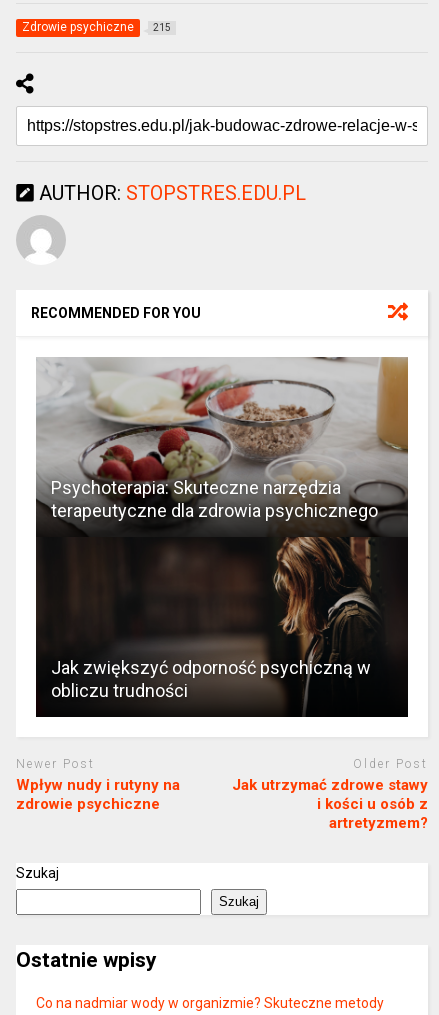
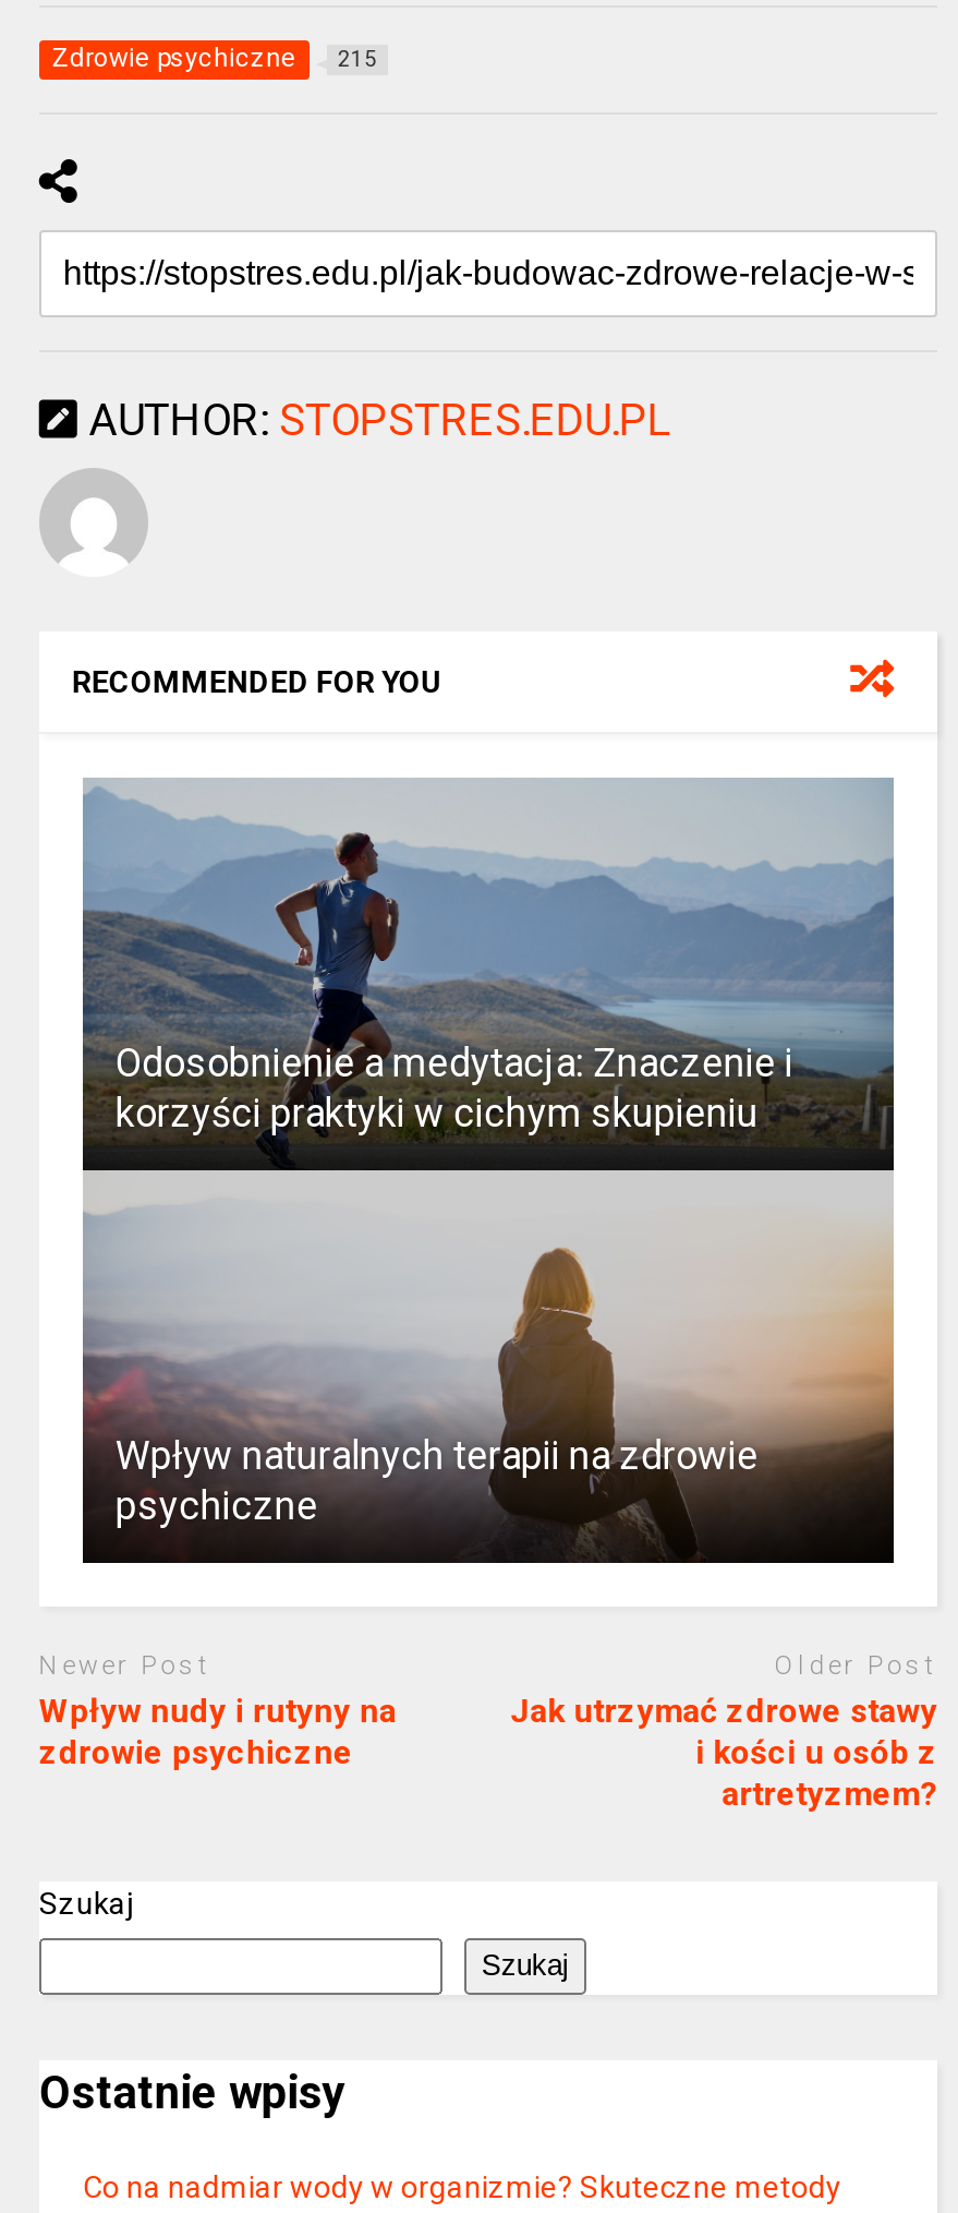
[36,357,409,521] [image] | Psychoterapia: Skuteczne narzędzia | terapeutyczne dla zdrowia psychicznego -> [83,778,896,1136] [image] | Odosobnienie a medytacja: Znaczenie i | korzyści praktyki w cichym skupieniu
[36,536,409,708] [image] | Jak zwiększyć odporność psychiczną w | obliczu trudności -> [81,1168,896,1561] [image] | Wpływ naturalnych terapii na zdrowie | psychiczne

